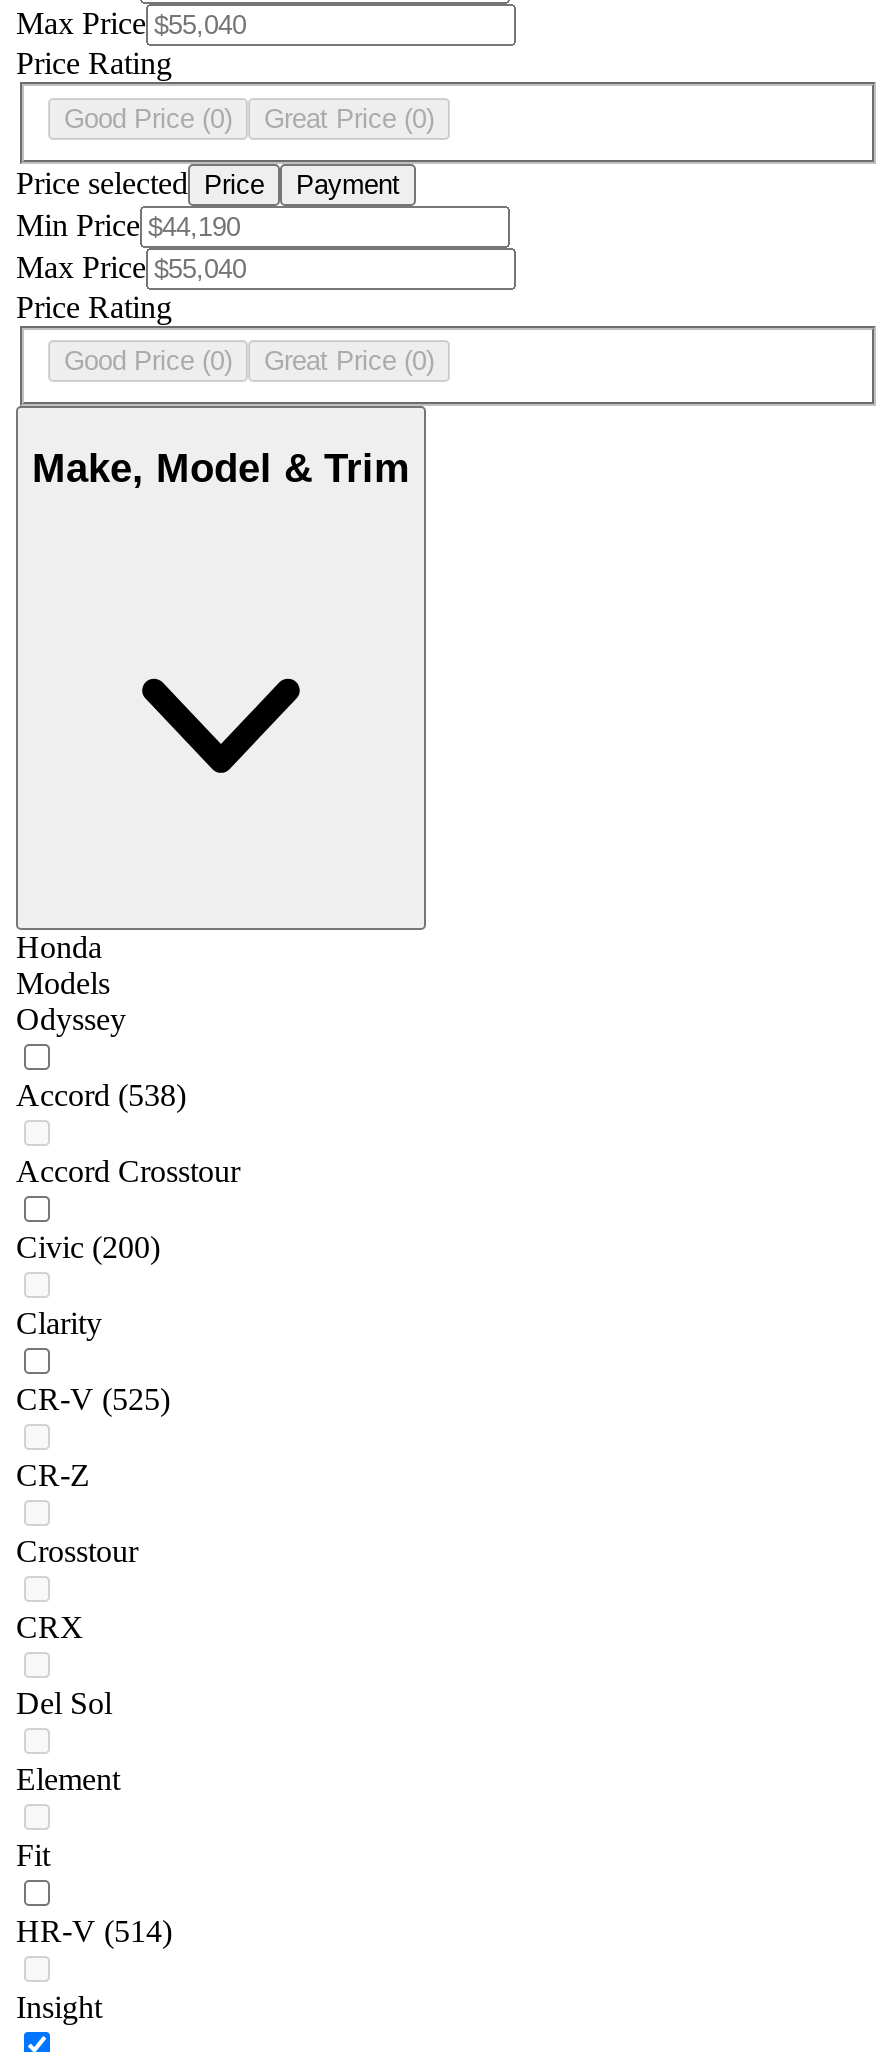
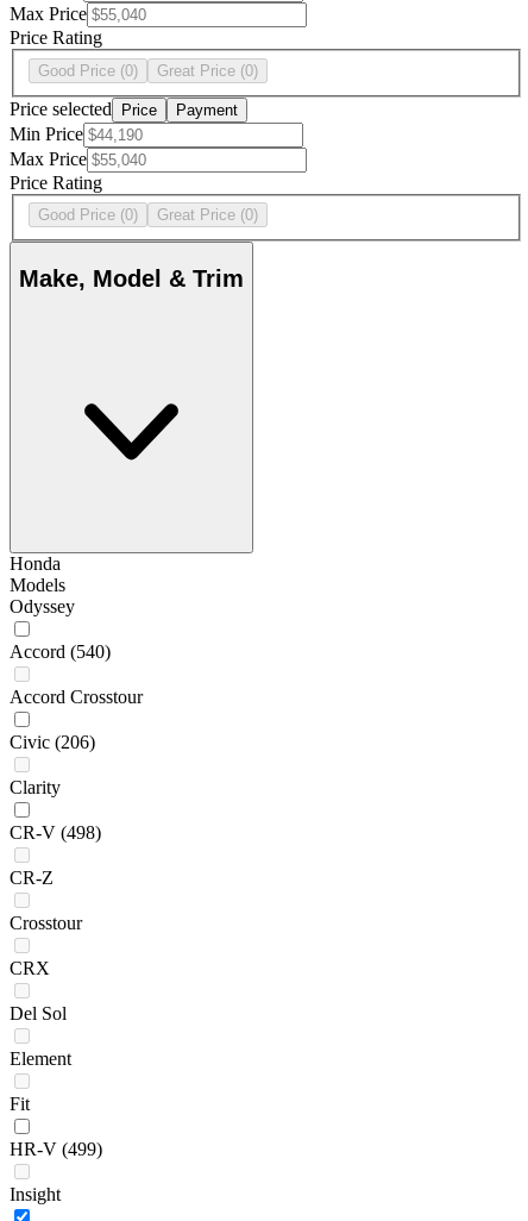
[16,1079,186,1113] Accord (538) -> [10,642,111,662] Accord (540)
[16,1231,160,1265] Civic (200) -> [10,732,95,753] Civic (206)
[16,1383,170,1417] CR-V (525) -> [10,823,101,843] CR-V (498)
[16,1915,172,1949] HR-V (514) -> [10,1139,102,1160] HR-V (499)

